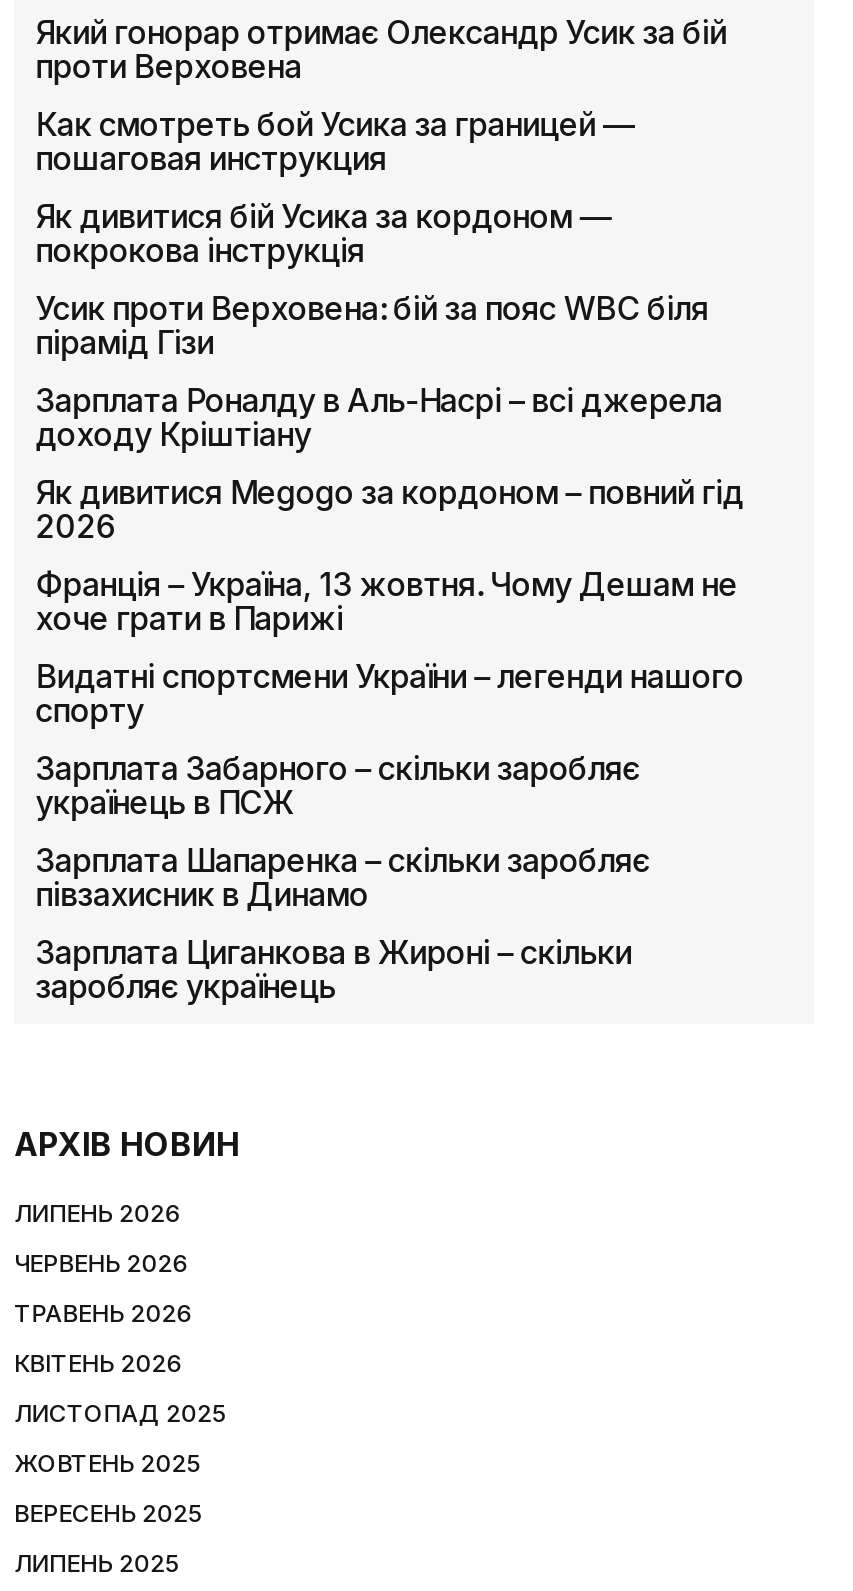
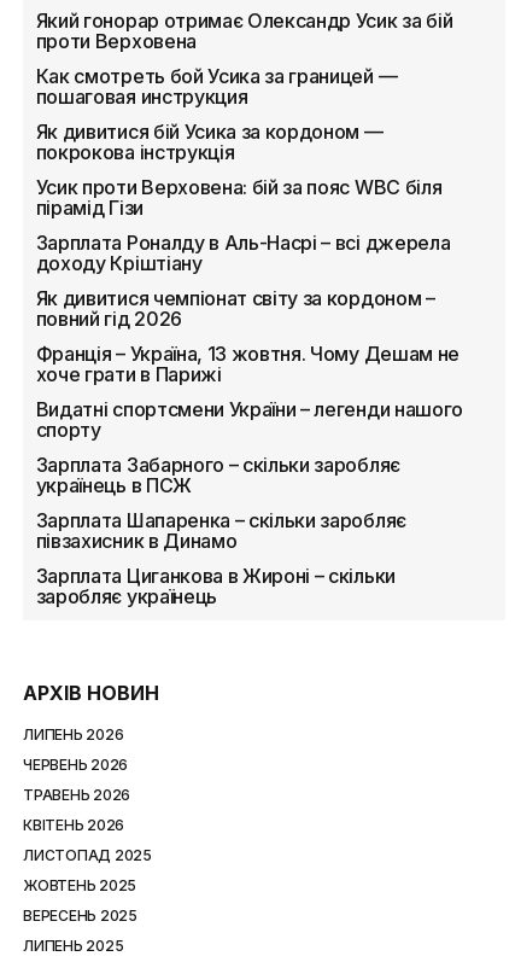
[35,472,744,546] Як дивитися Megogo за кордоном – повний гід | 2026 -> [36,286,435,331] Як дивитися чемпіонат світу за кордоном – | повний гід 2026

